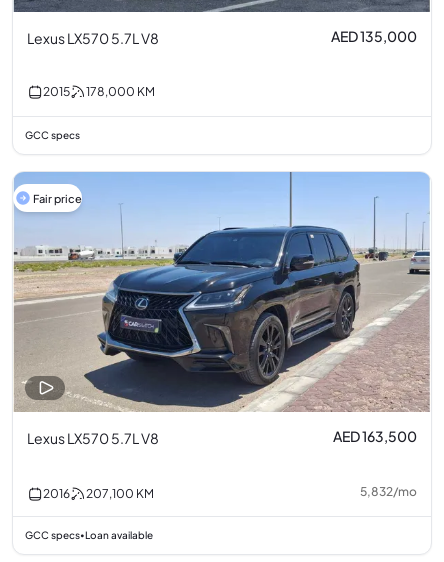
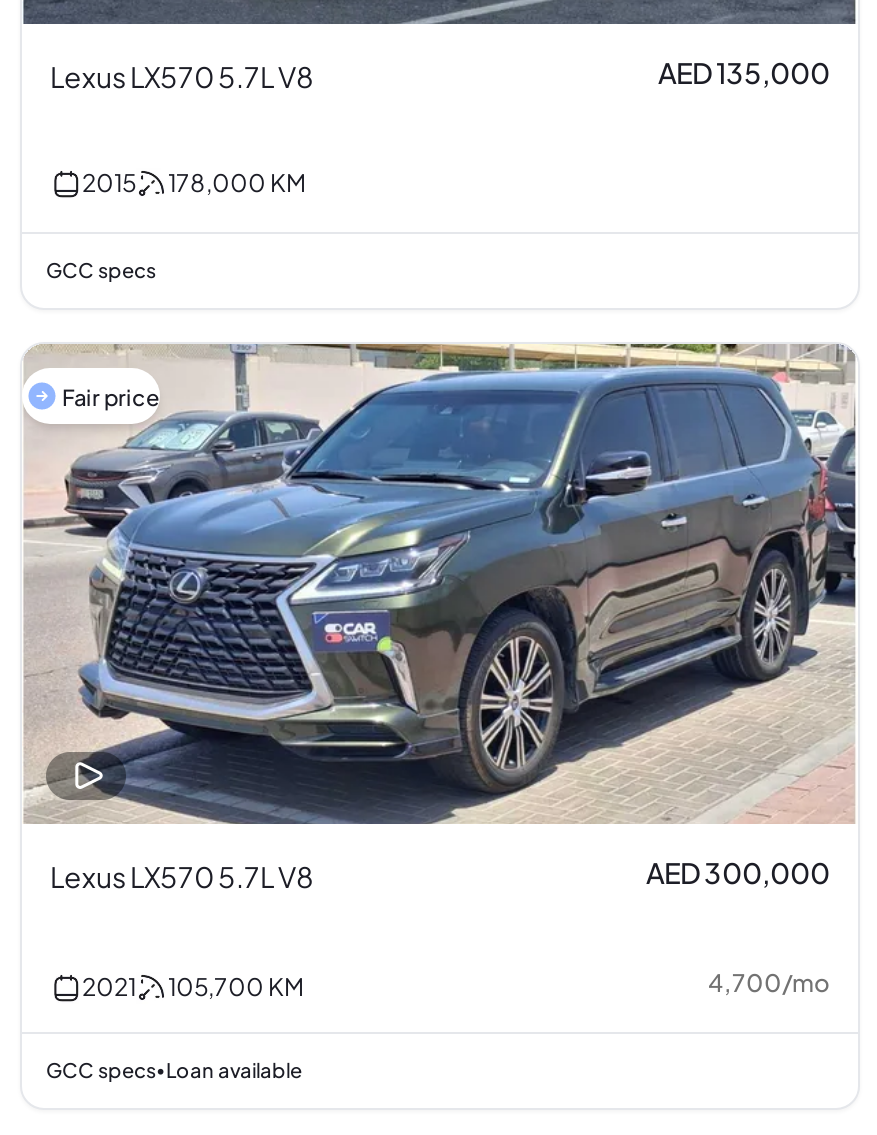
[13,171,430,445] [image] | AED 163,500 -> [24,342,858,891] [image] | AED 300,000
[43,486,70,501] 2016 -> [82,973,136,1003] 2021
[86,486,154,501] 207,100 KM -> [168,973,304,1003] 105,700 KM
[360,484,417,499] 5,832/mo -> [708,969,830,999] 4,700/mo

